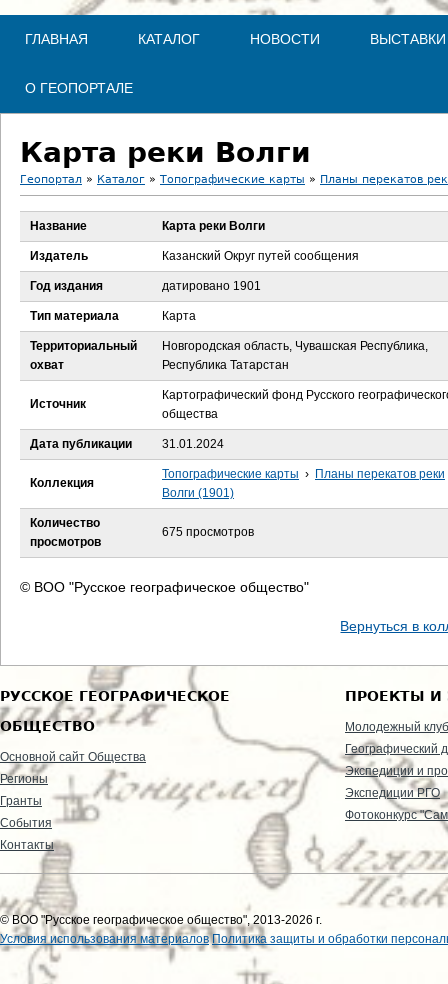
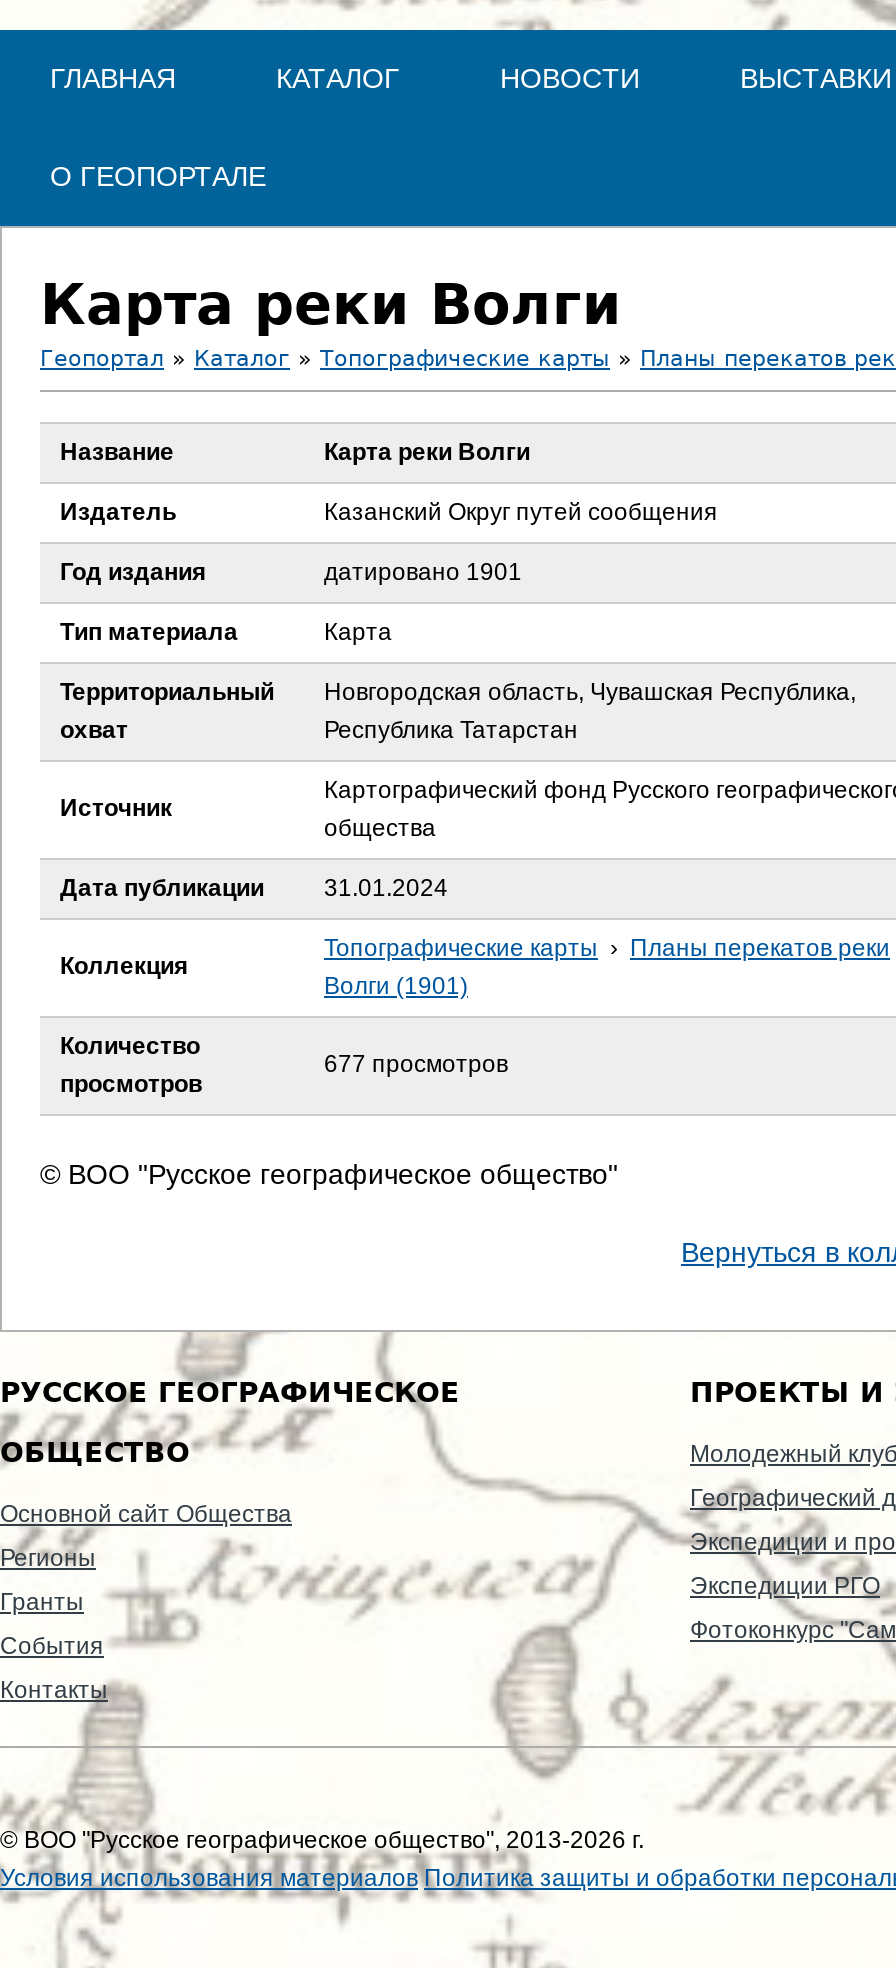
[162,525,254,539] 675 просмотров -> [324,1050,508,1078] 677 просмотров

